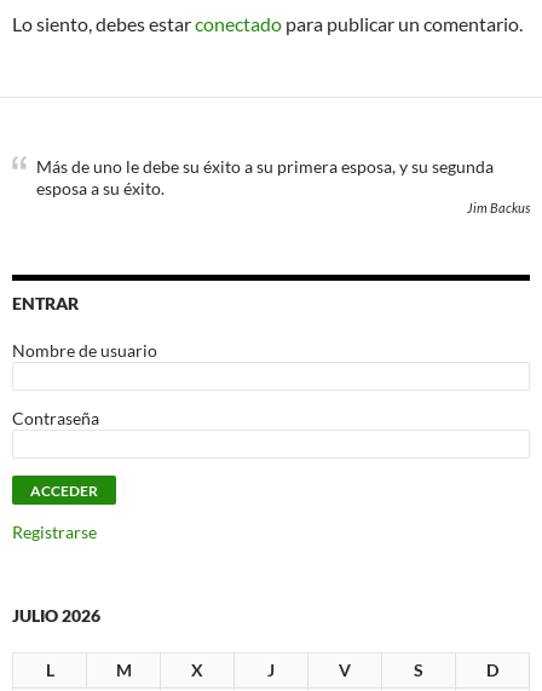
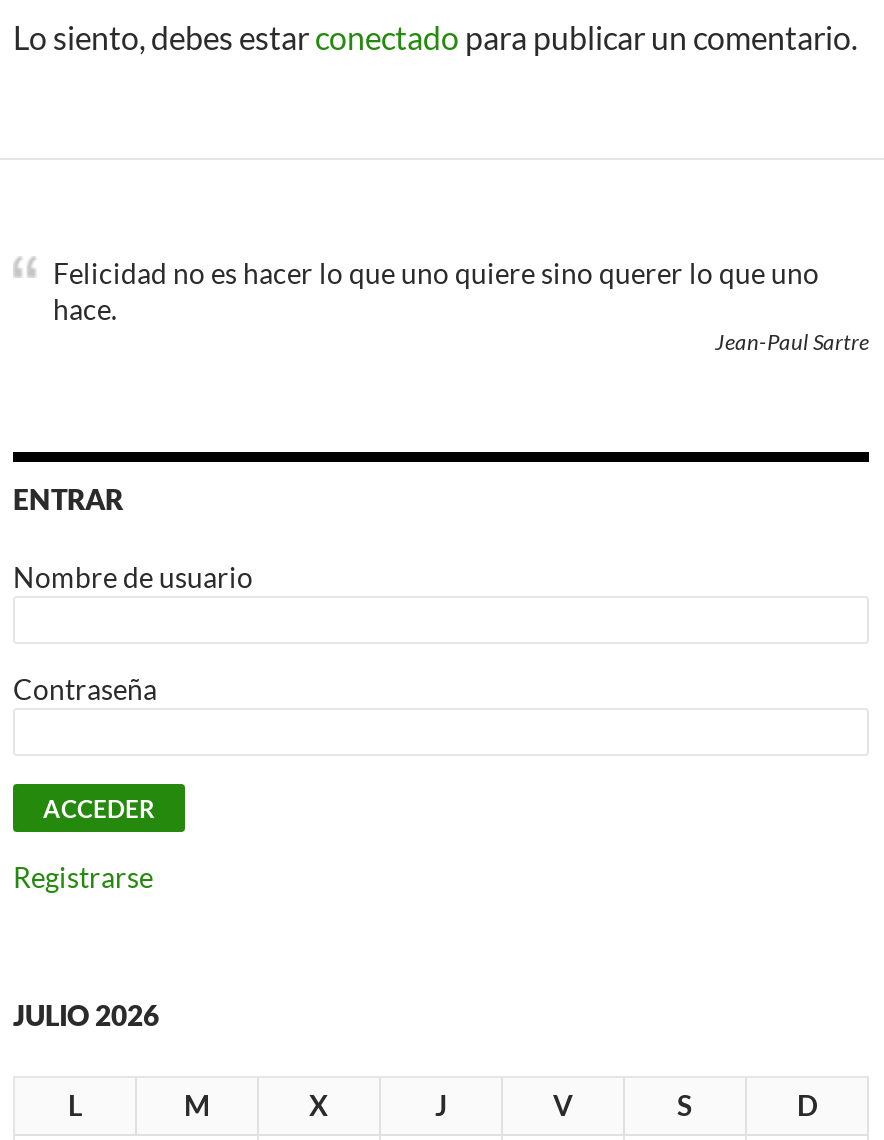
[36,156,530,215] Más de uno le debe su éxito a su primera esposa, y su segunda | esposa a su éxito. | Jim Backus -> [53,256,869,354] Felicidad no es hacer lo que uno quiere sino querer lo que uno | hace. | Jean-Paul Sartre

